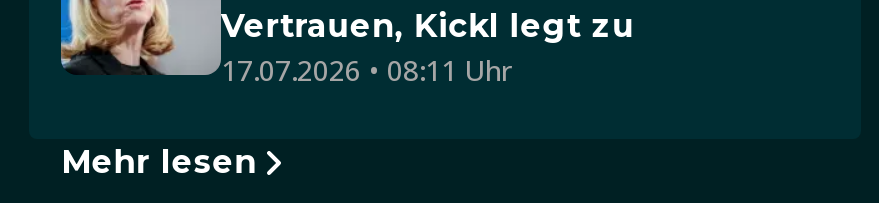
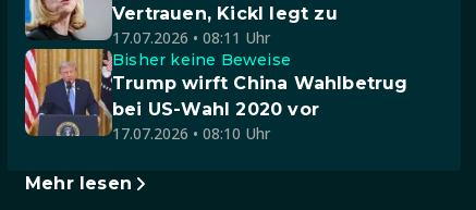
none -> [24,48,408,144] [image] | Bisher keine Beweise | Trump wirft China Wahlbetrug | bei US-Wahl 2020 vor | 17.07.2026 • 08:10 Uhr

